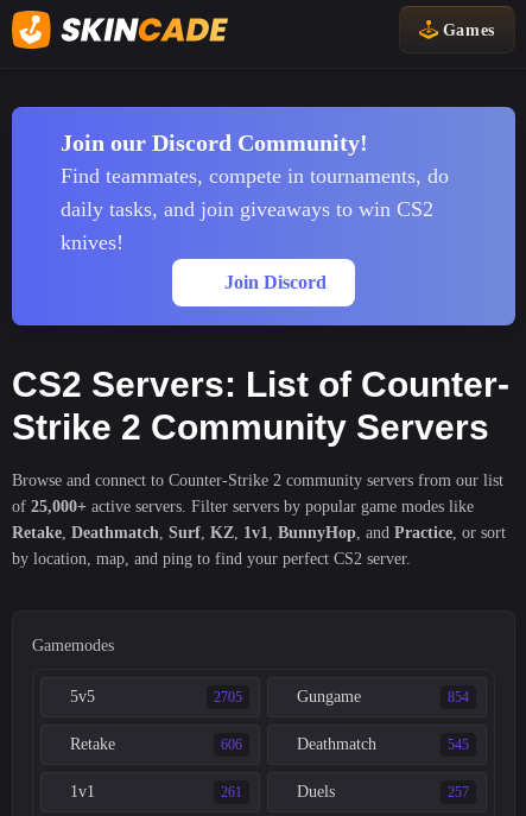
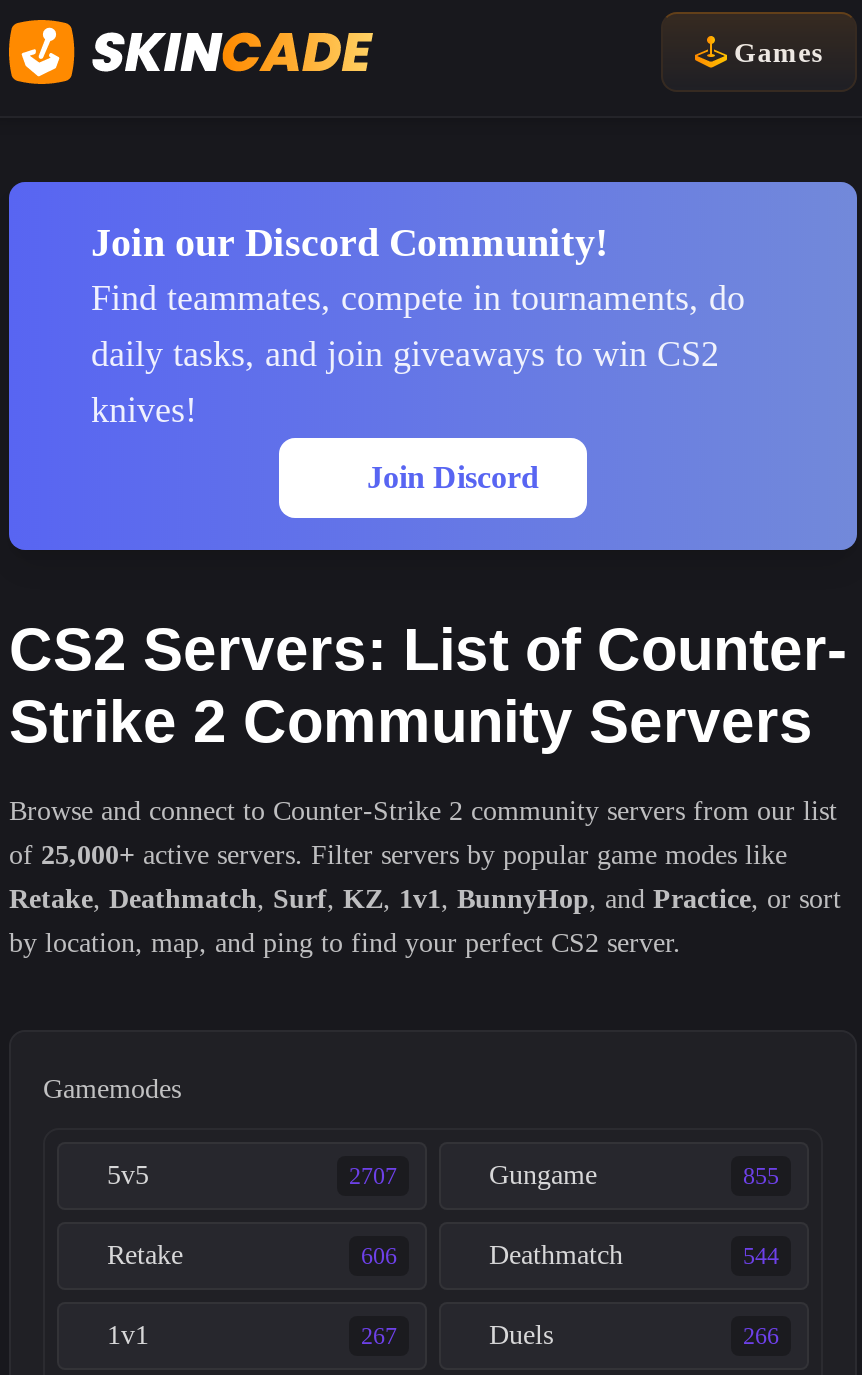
[214,689,242,706] 2705 -> [349,1162,397,1190] 2707
[448,689,469,706] 854 -> [743,1162,779,1190] 855
[448,736,469,753] 545 -> [743,1242,779,1270] 544
[221,784,242,801] 261 -> [361,1322,397,1350] 267
[448,784,469,801] 257 -> [743,1322,779,1350] 266

